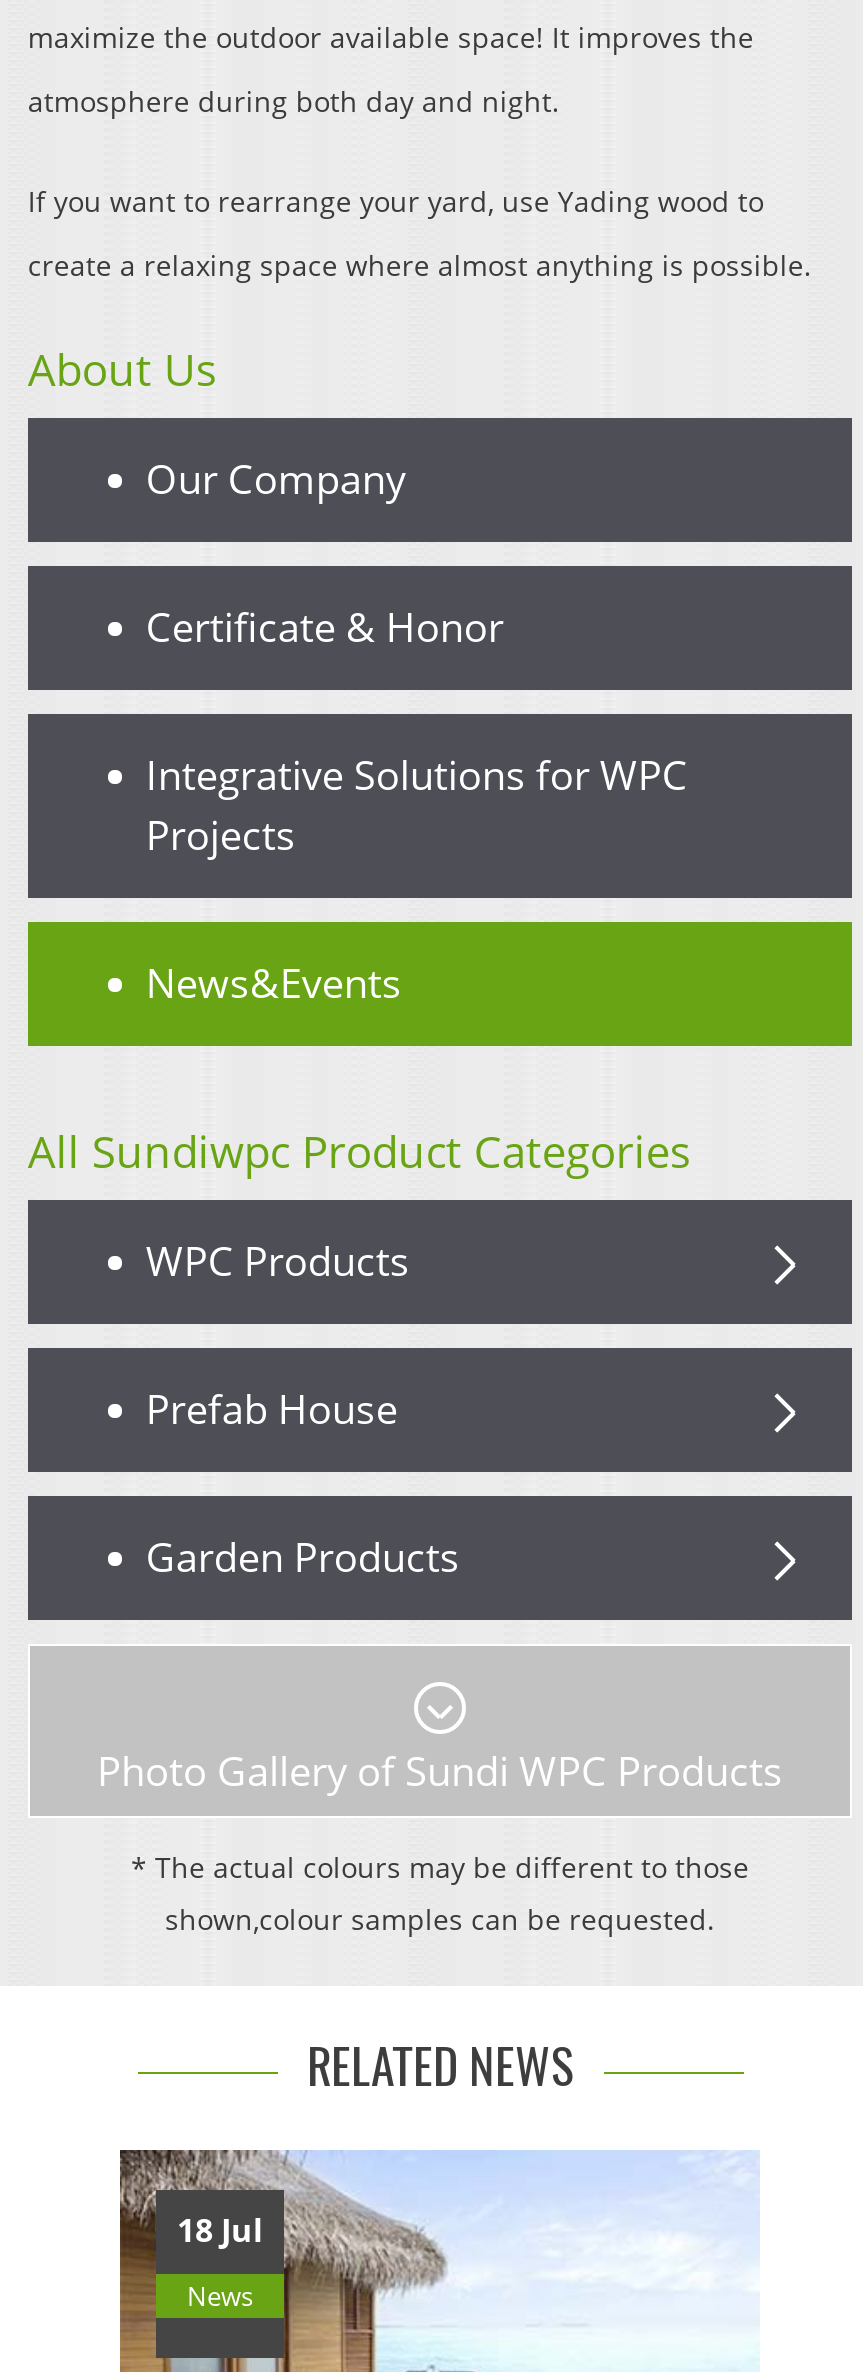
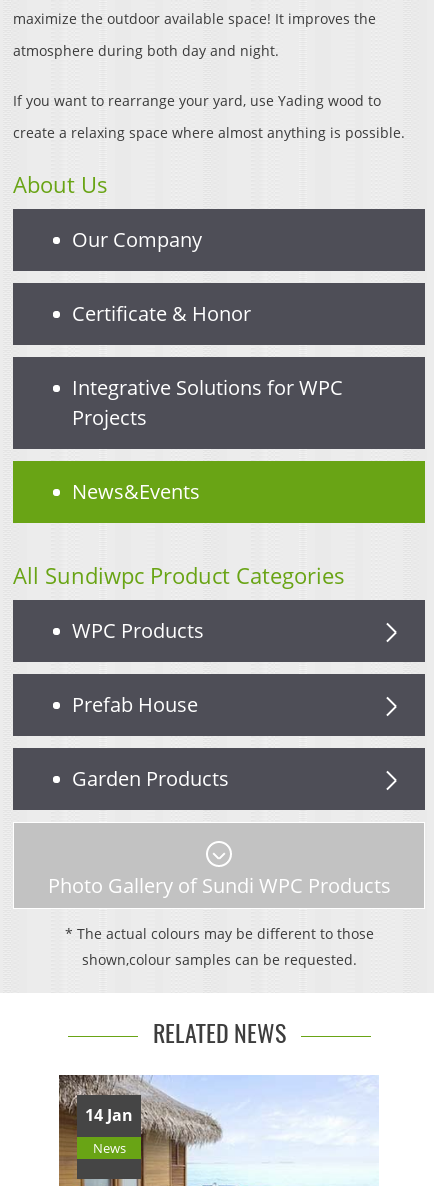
[177,2208,263,2252] 18 Jul -> [85,1104,133,1126] 14 Jan

